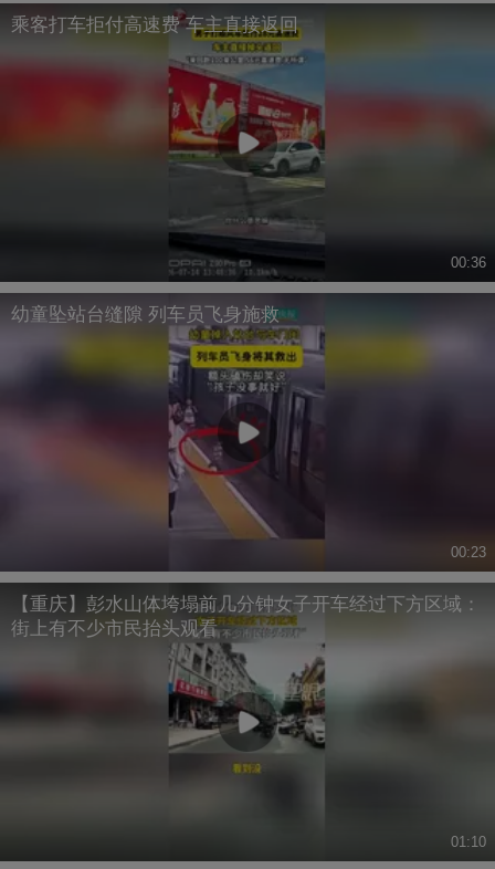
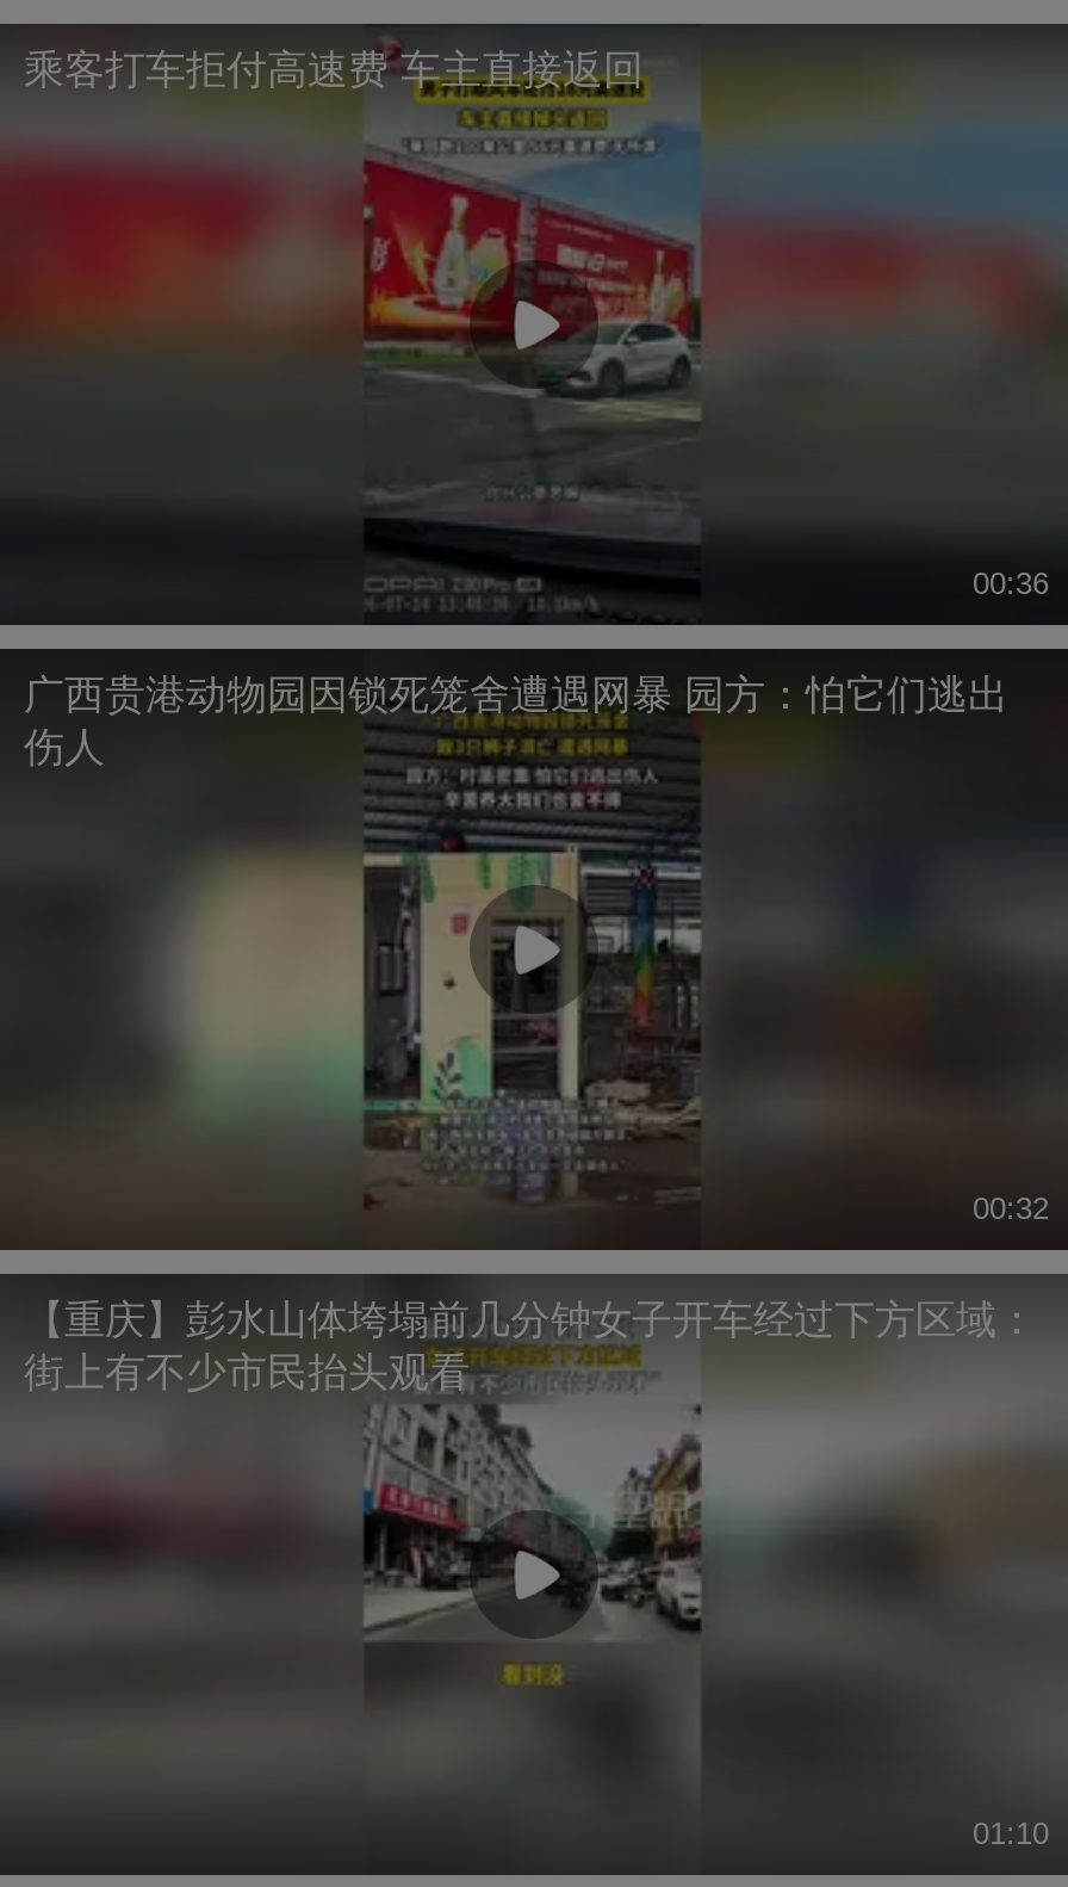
[3,293,492,572] [image] | 幼童坠站台缝隙 列车员飞身施救 -> [7,651,1061,1250] [image] | 广西贵港动物园因锁死笼舍遭遇网暴 园方：怕它们逃出 | 伤人
[451,544,486,560] 00:23 -> [973,1189,1049,1225] 00:32

